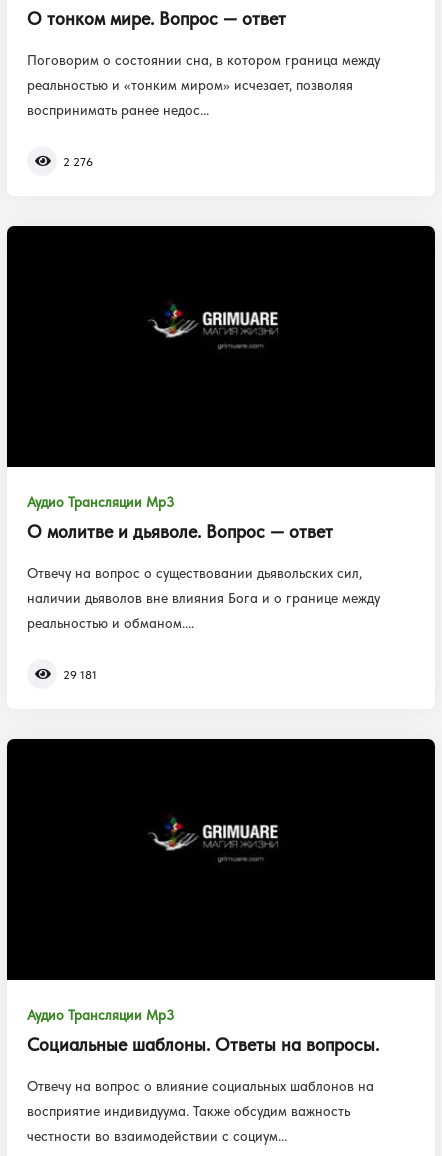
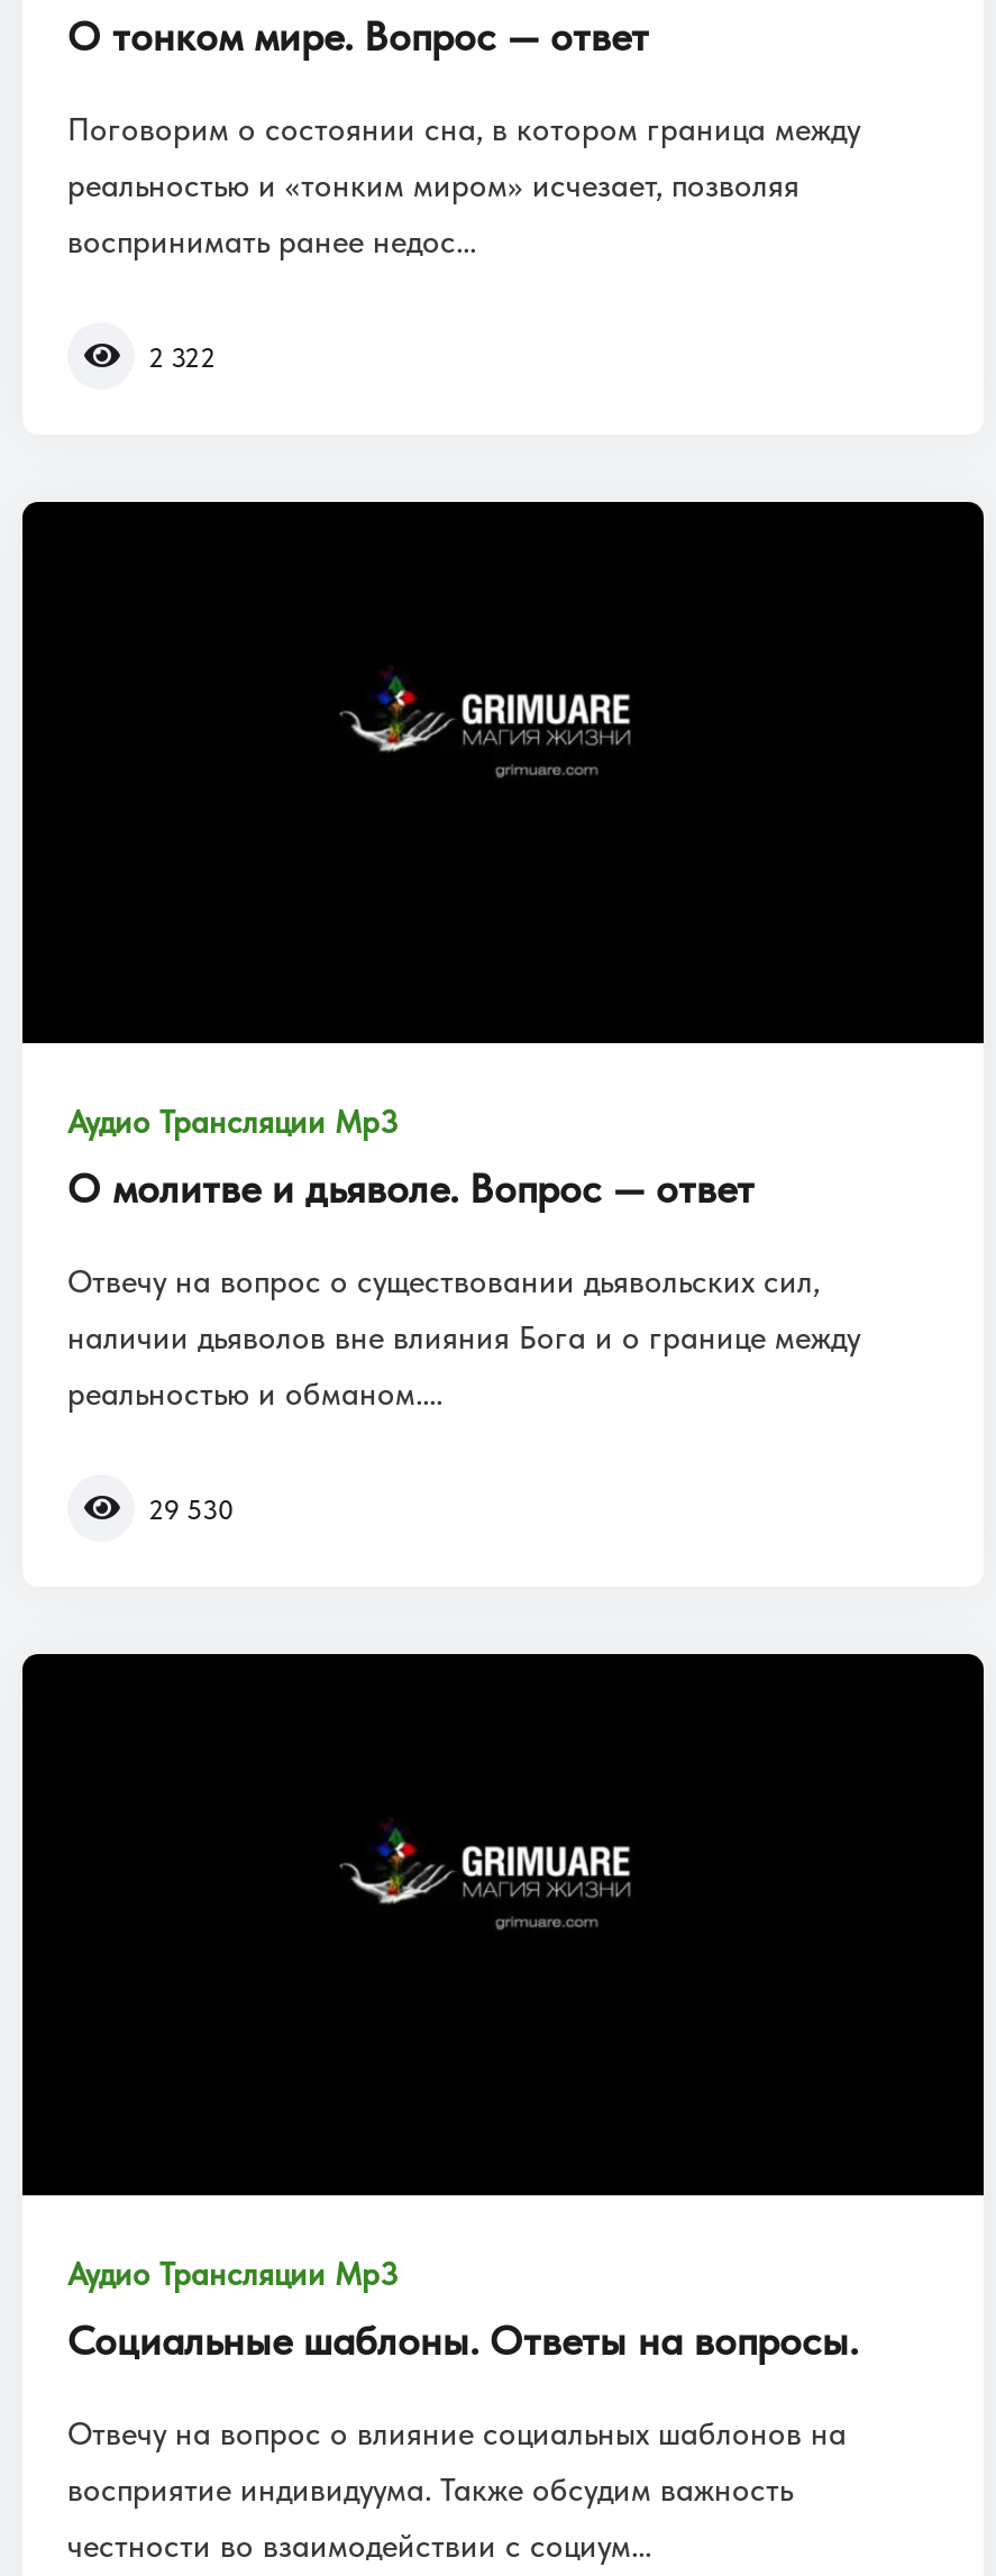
[63,155,93,169] 2 276 -> [148,342,216,374] 2 322
[63,668,97,682] 29 181 -> [148,1494,234,1526] 29 530

